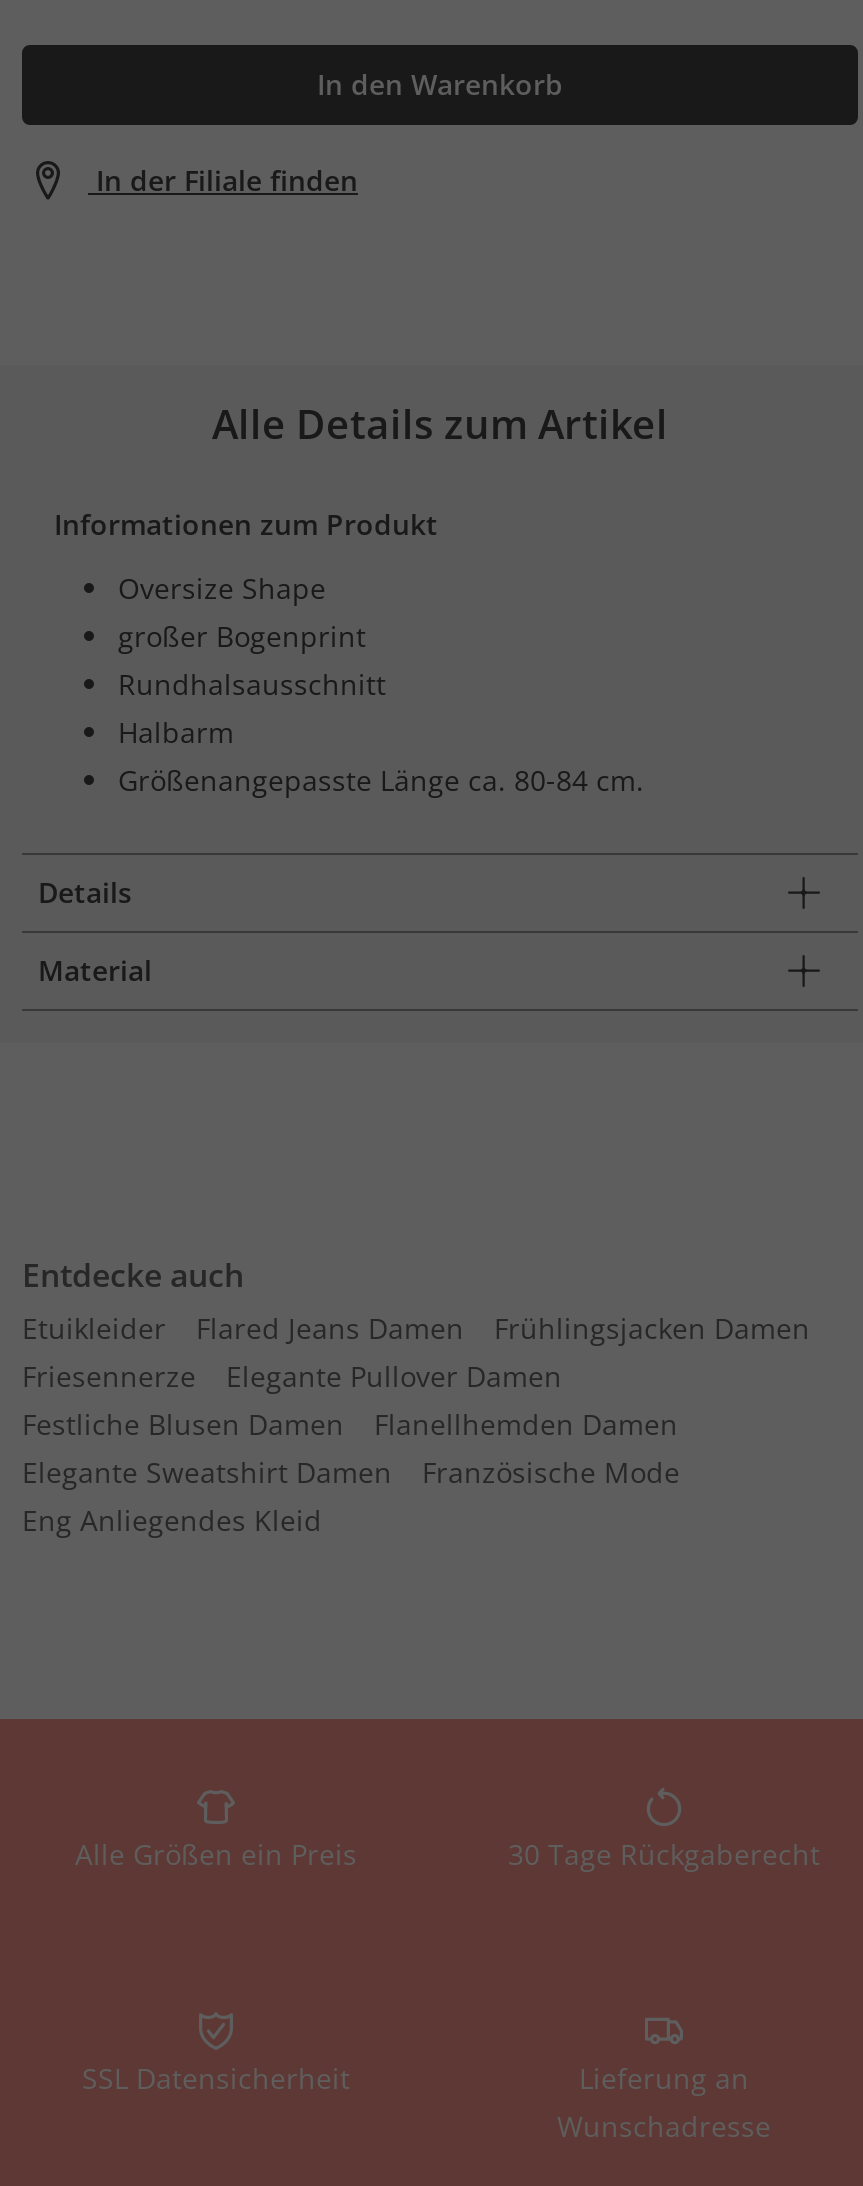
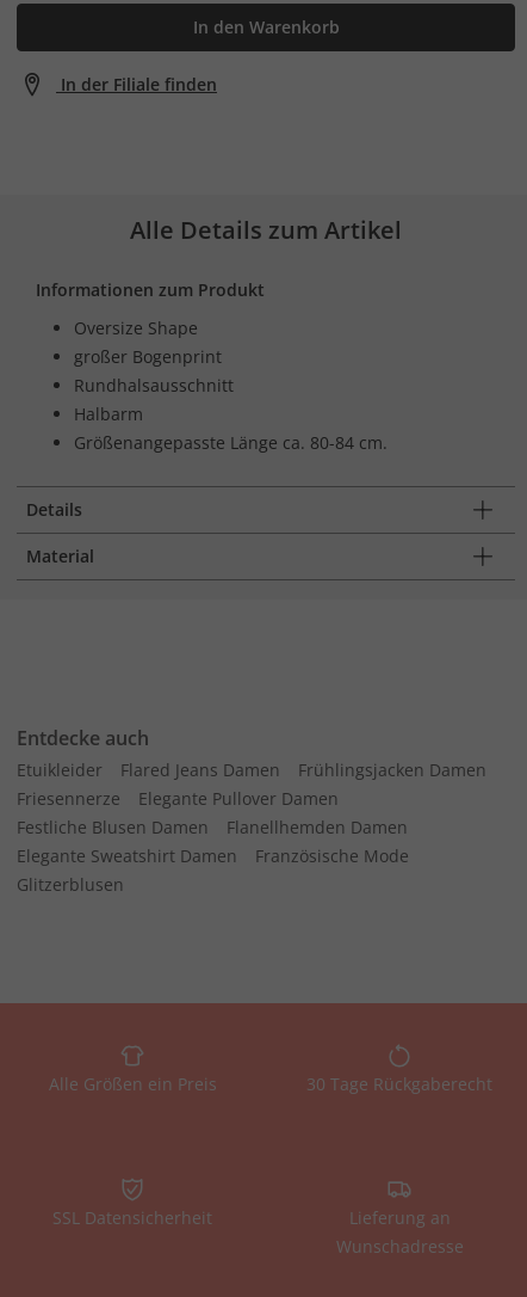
[22,1501,322,1539] Eng Anliegendes Kleid -> [17,873,124,896] Glitzerblusen

